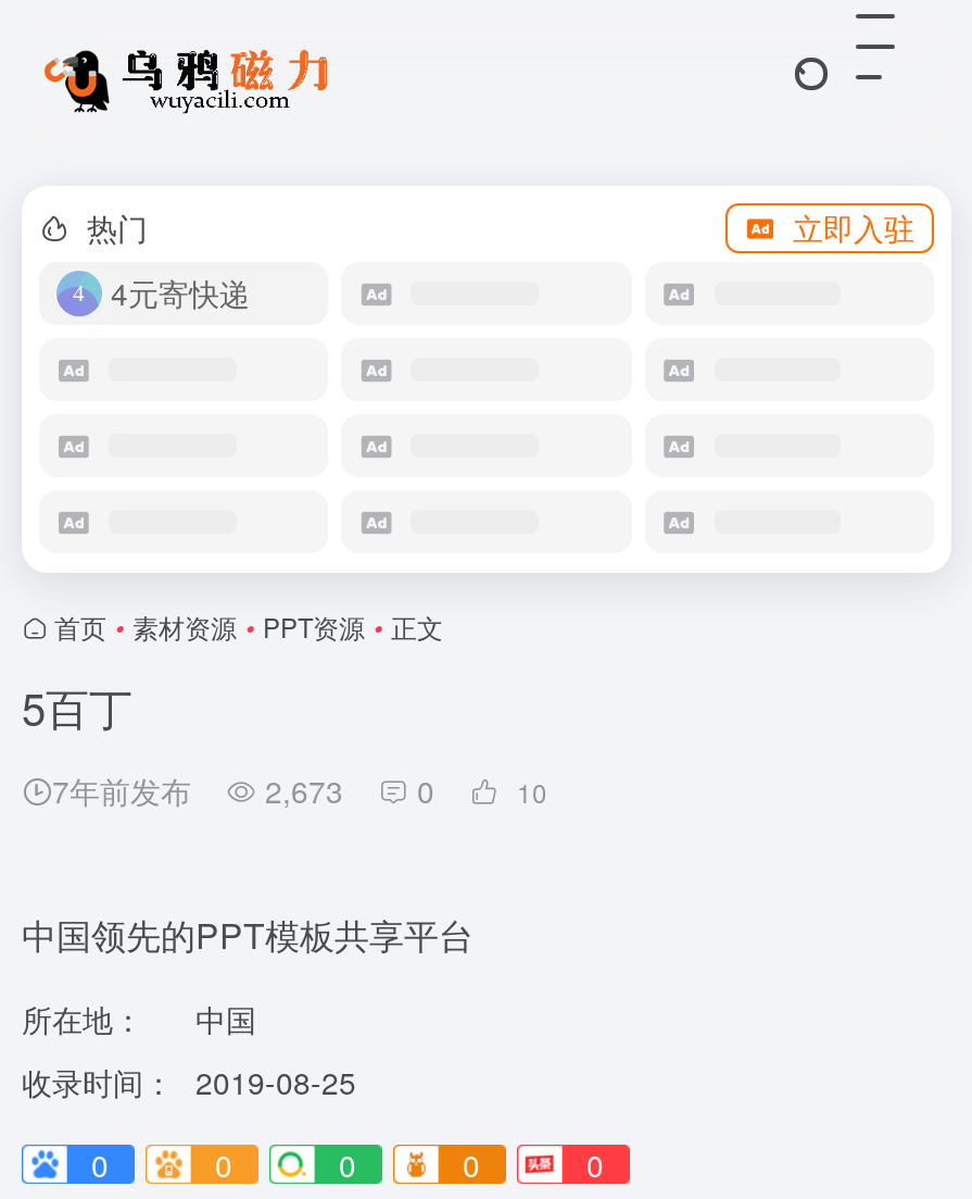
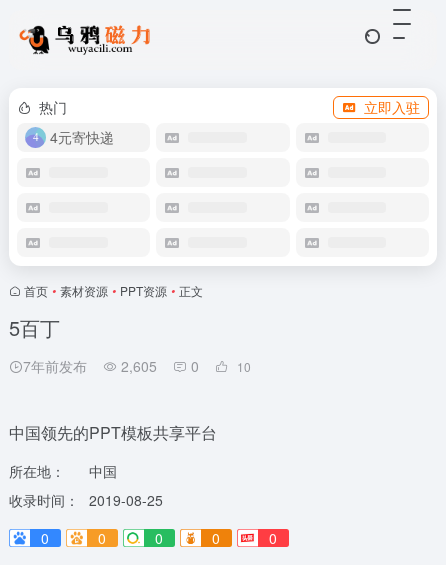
[52,769,434,812] 7年前发布 2,673 0 -> [23,356,199,376] 7年前发布 2,605 0

